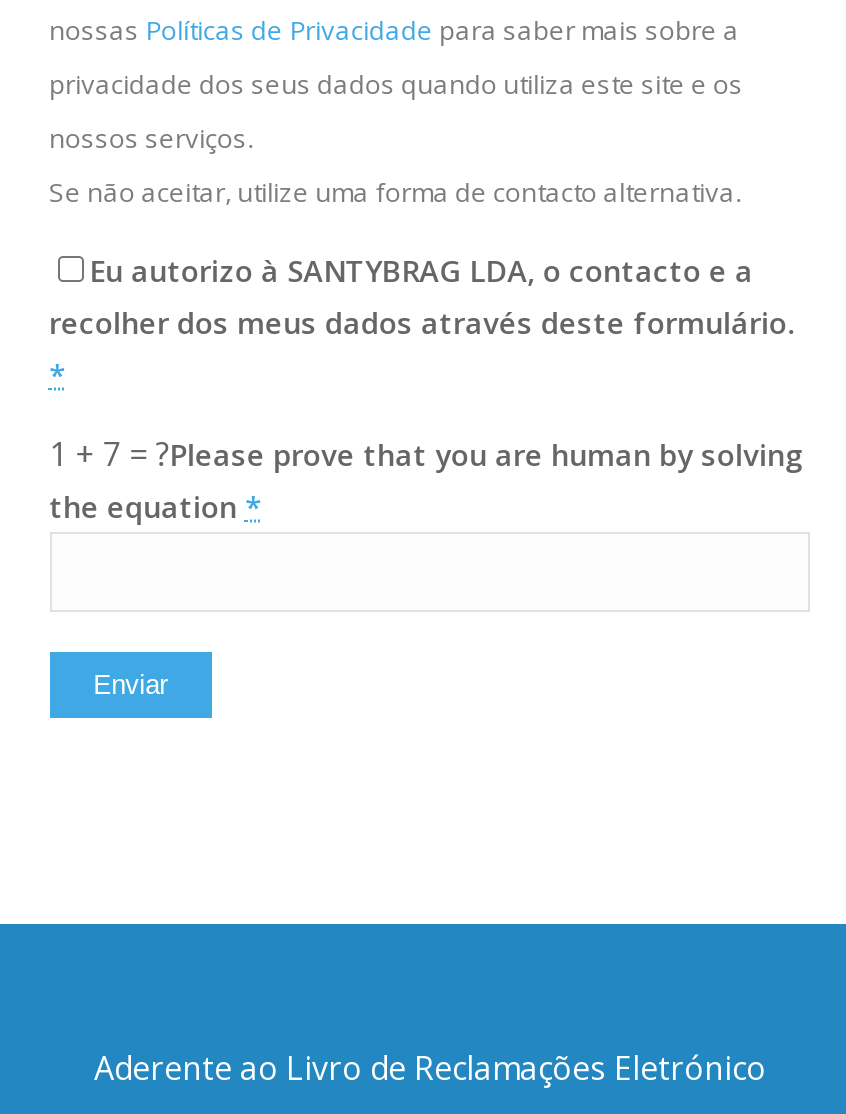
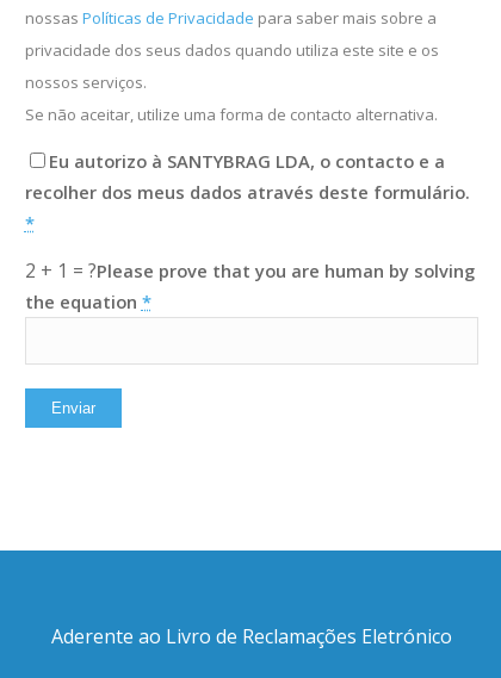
[49,432,803,476] 1 + 7 = ?Please prove that you are human by solving -> [25,257,474,283] 2 + 1 = ?Please prove that you are human by solving

